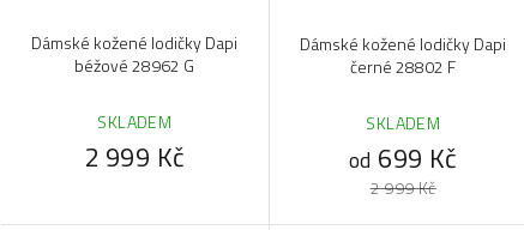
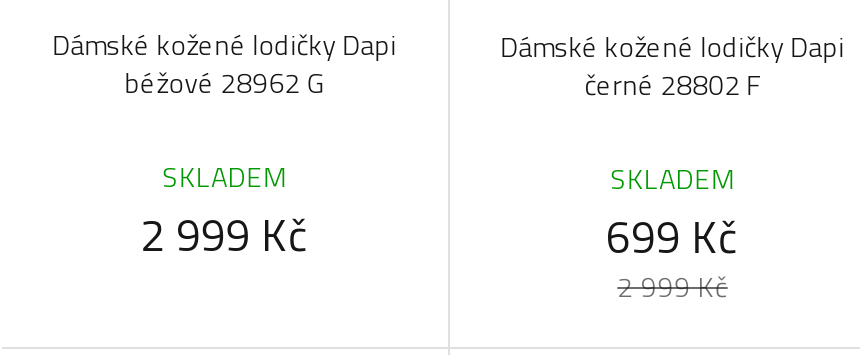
[349,138,458,178] od 699 Kč -> [606,203,739,271] 699 Kč

